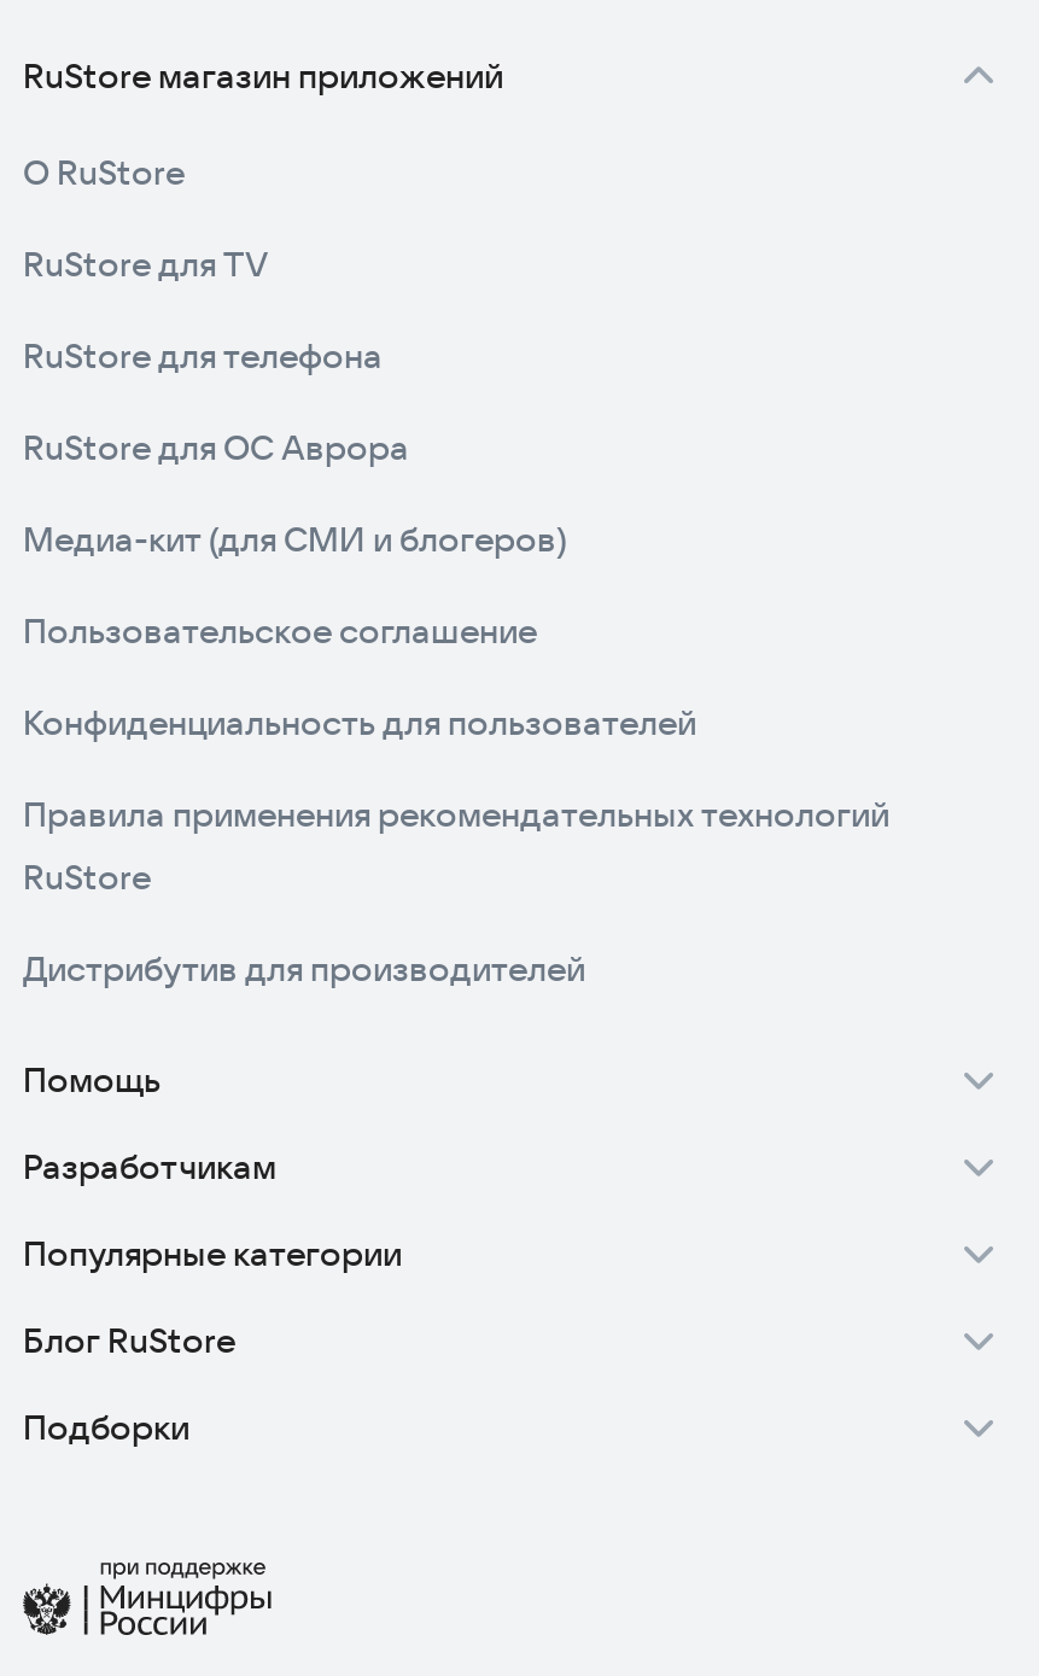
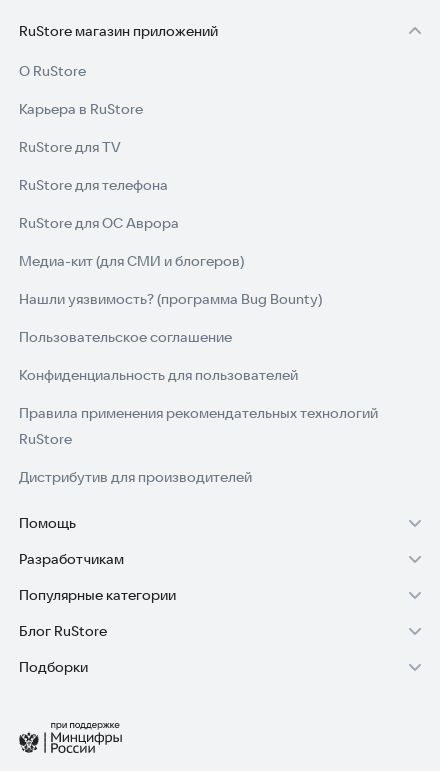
none -> [19,100,143,118] Карьера в RuStore
none -> [19,290,322,308] Нашли уязвимость? (программа Bug Bounty)

